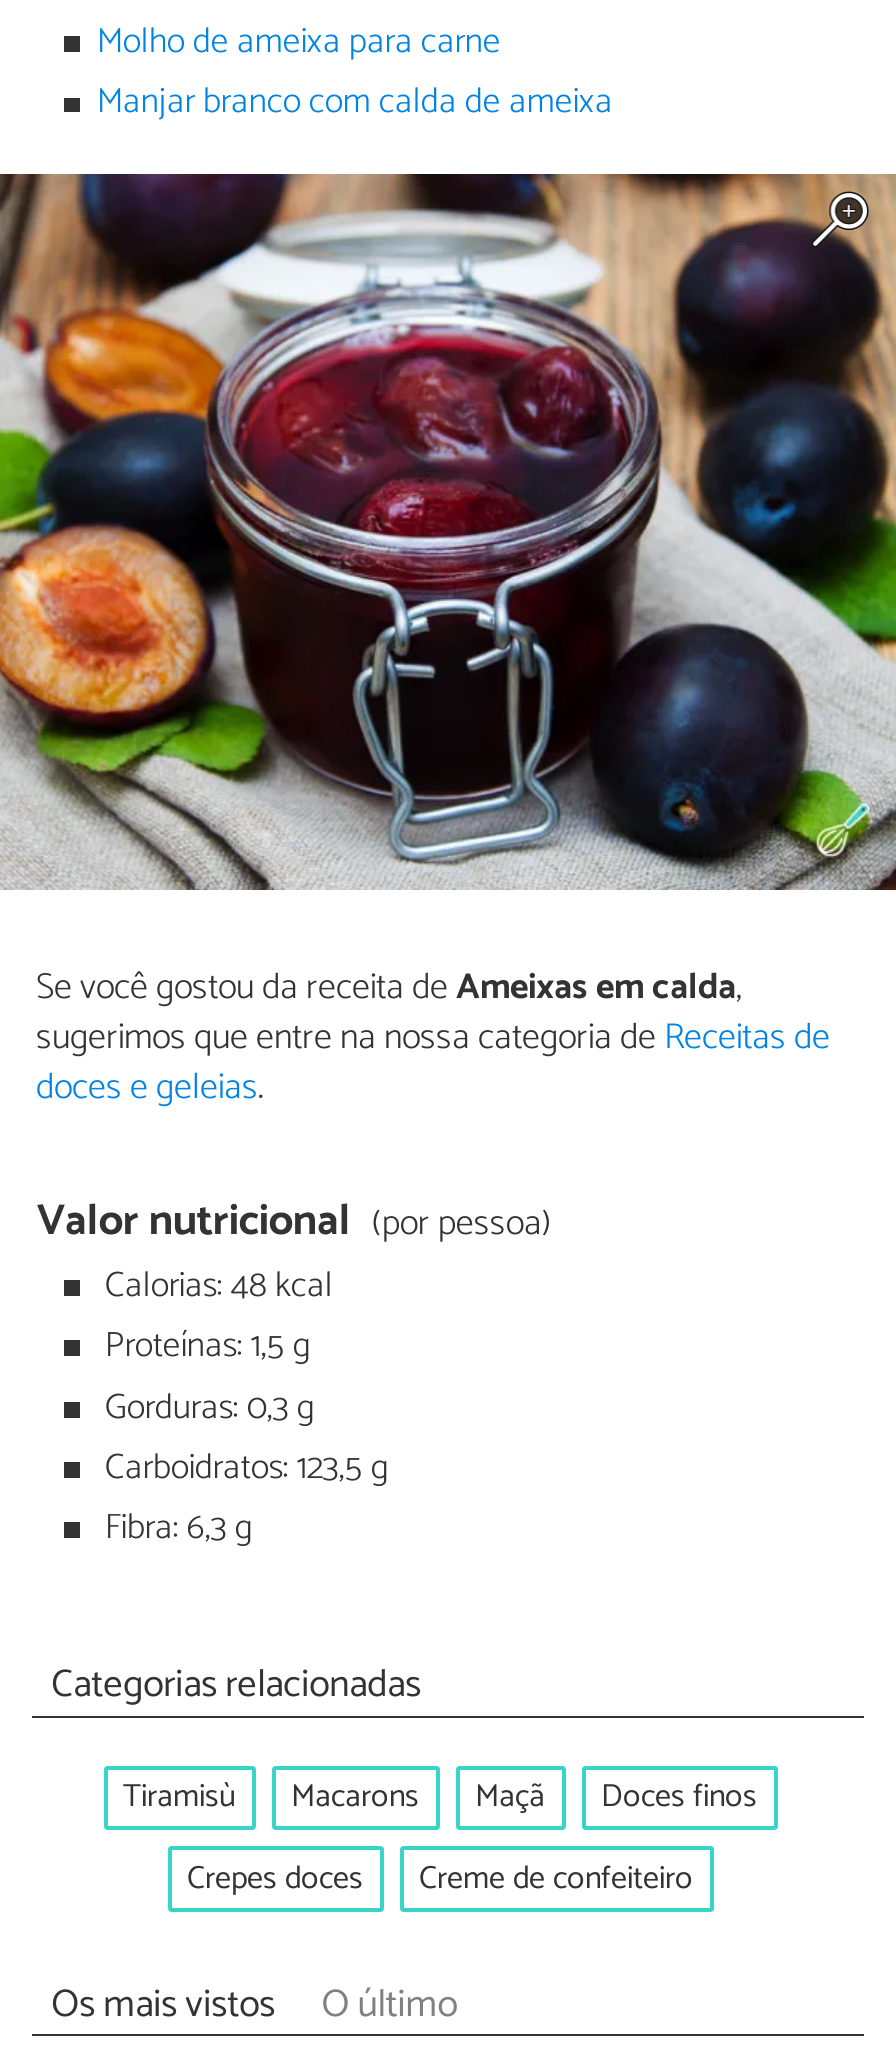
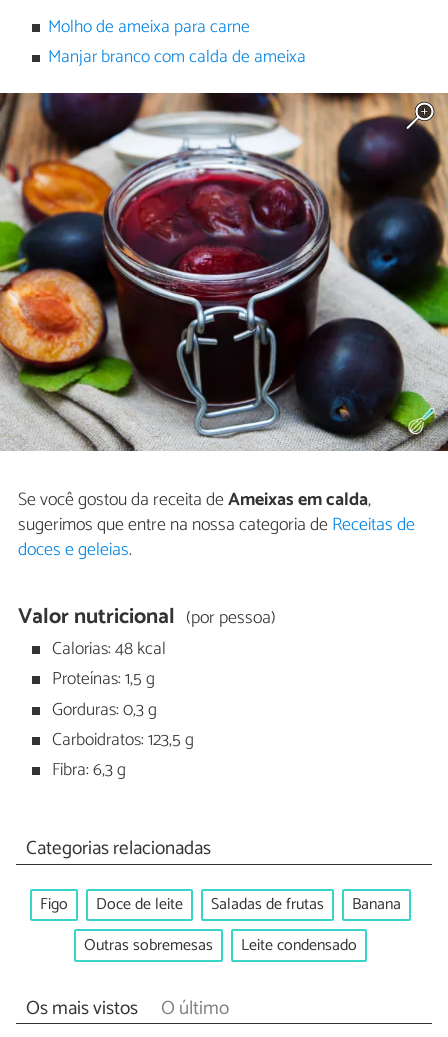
[123,1771,757,1825] Tiramisù | Macarons | Maçã | Doces finos -> [39,891,400,918] Figo | Doce de leite | Saladas de frutas | Banana
[187,1852,693,1906] Crepes doces | Creme de confeiteiro -> [83,932,356,959] Outras sobremesas | Leite condensado

